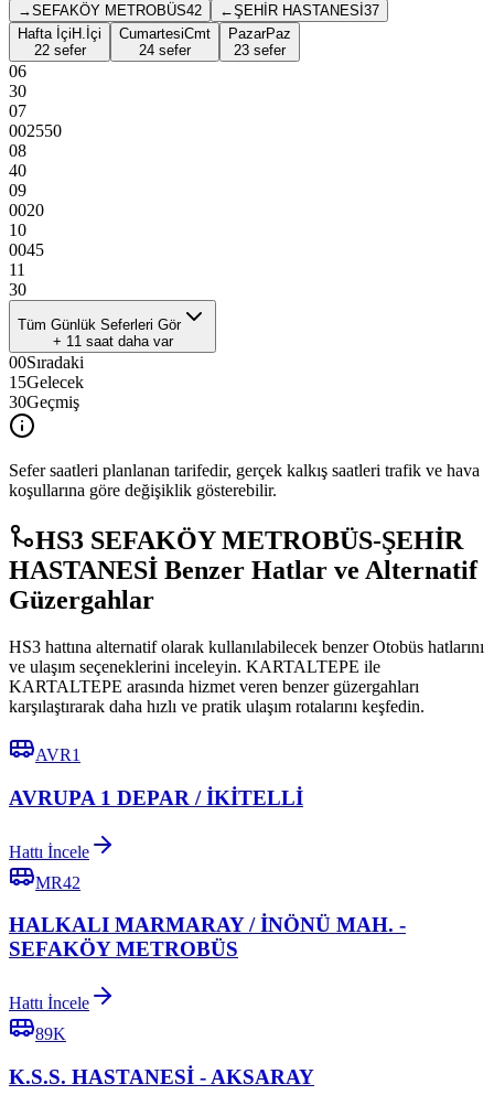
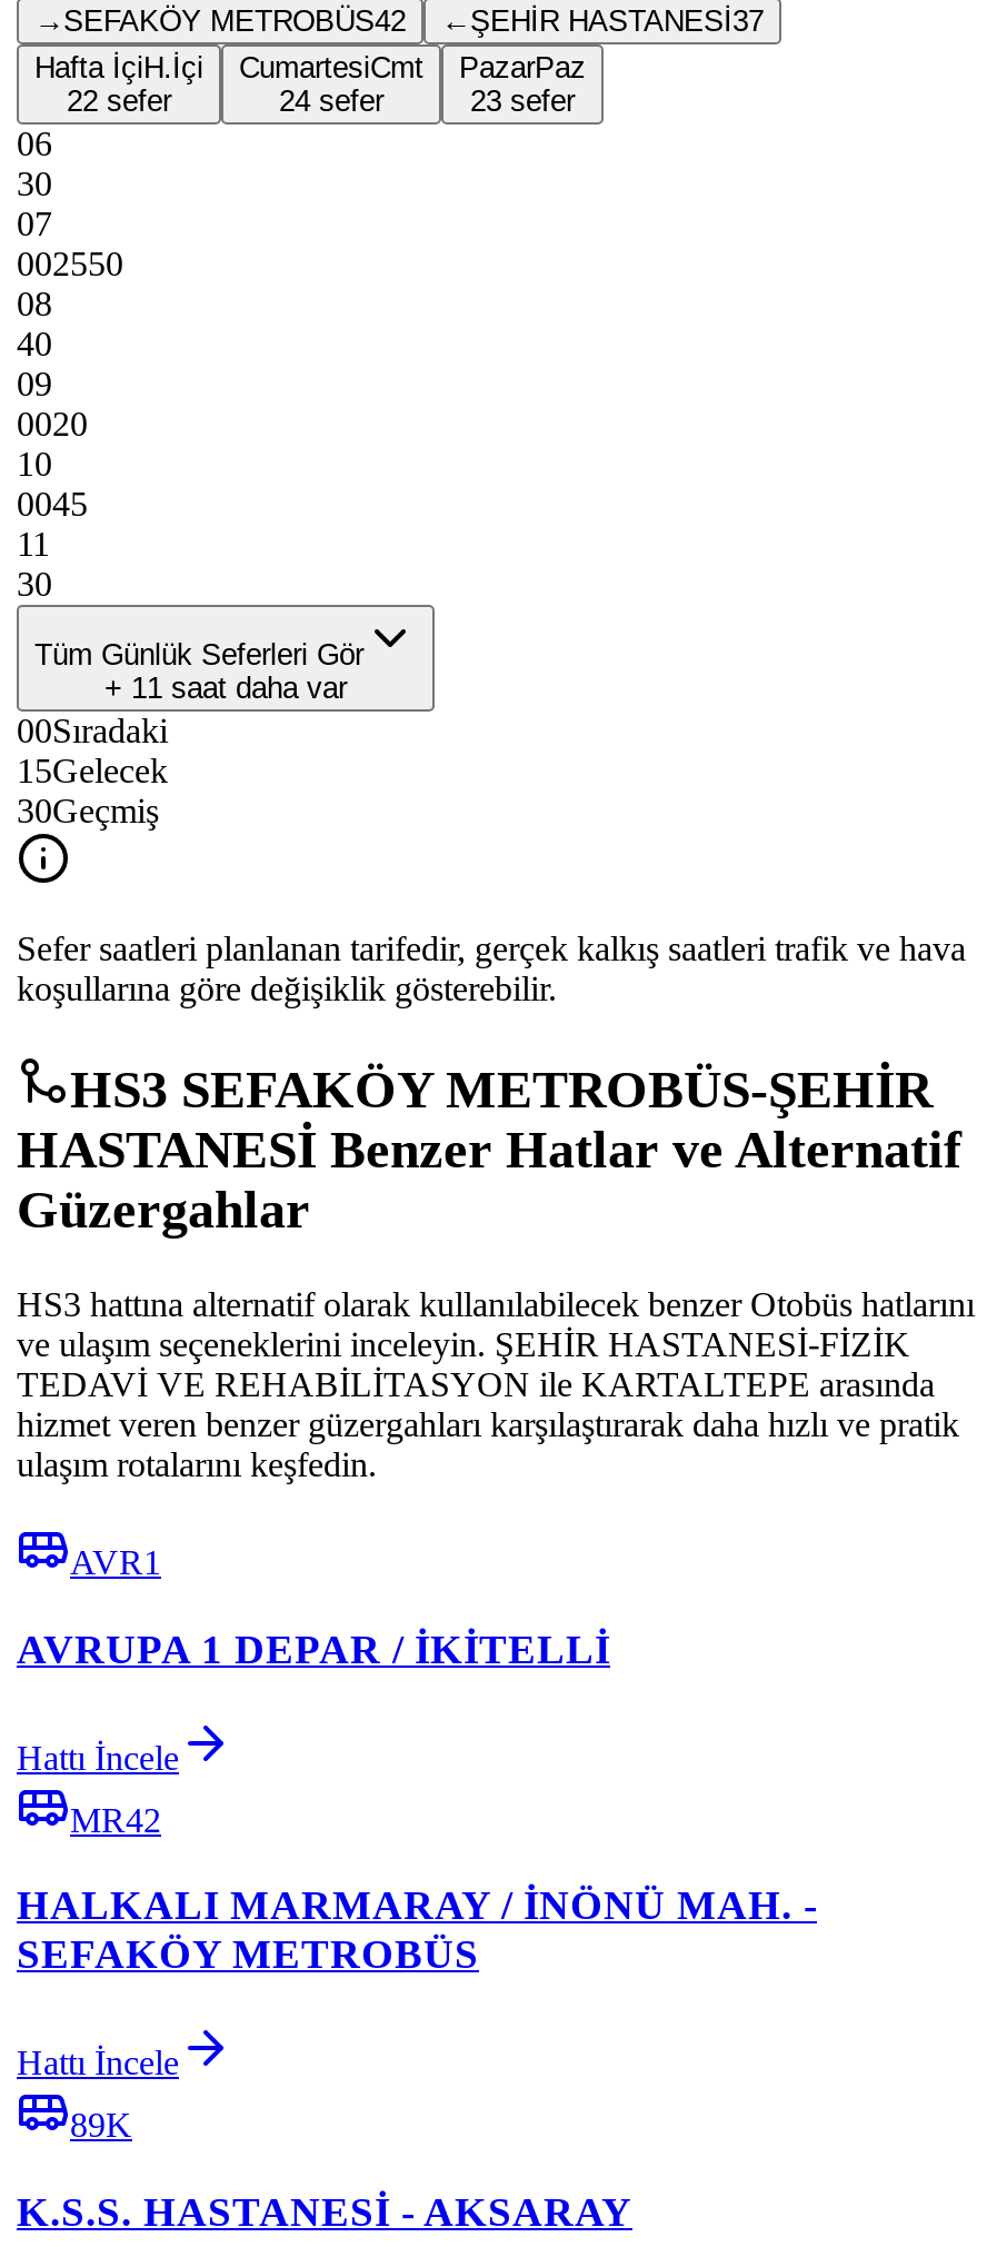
[9,657,425,716] ve ulaşım seçeneklerini inceleyin. KARTALTEPE ile | KARTALTEPE arasında hizmet veren benzer güzergahları | karşılaştırarak daha hızlı ve pratik ulaşım rotalarını keşfedin. -> [17,1326,959,1483] ve ulaşım seçeneklerini inceleyin. ŞEHİR HASTANESİ-FİZİK | TEDAVİ VE REHABİLİTASYON ile KARTALTEPE arasında | hizmet veren benzer güzergahları karşılaştırarak daha hızlı ve pratik | ulaşım rotalarını keşfedin.

